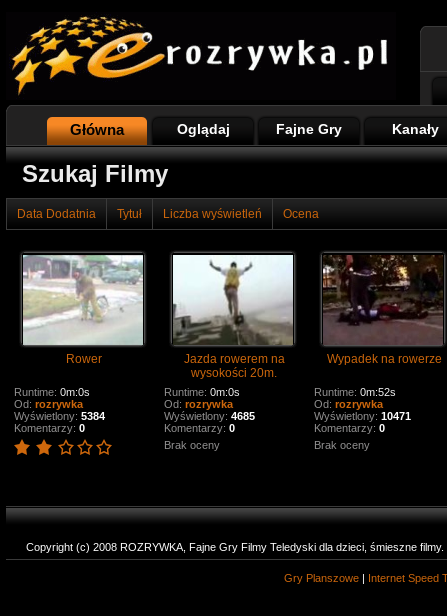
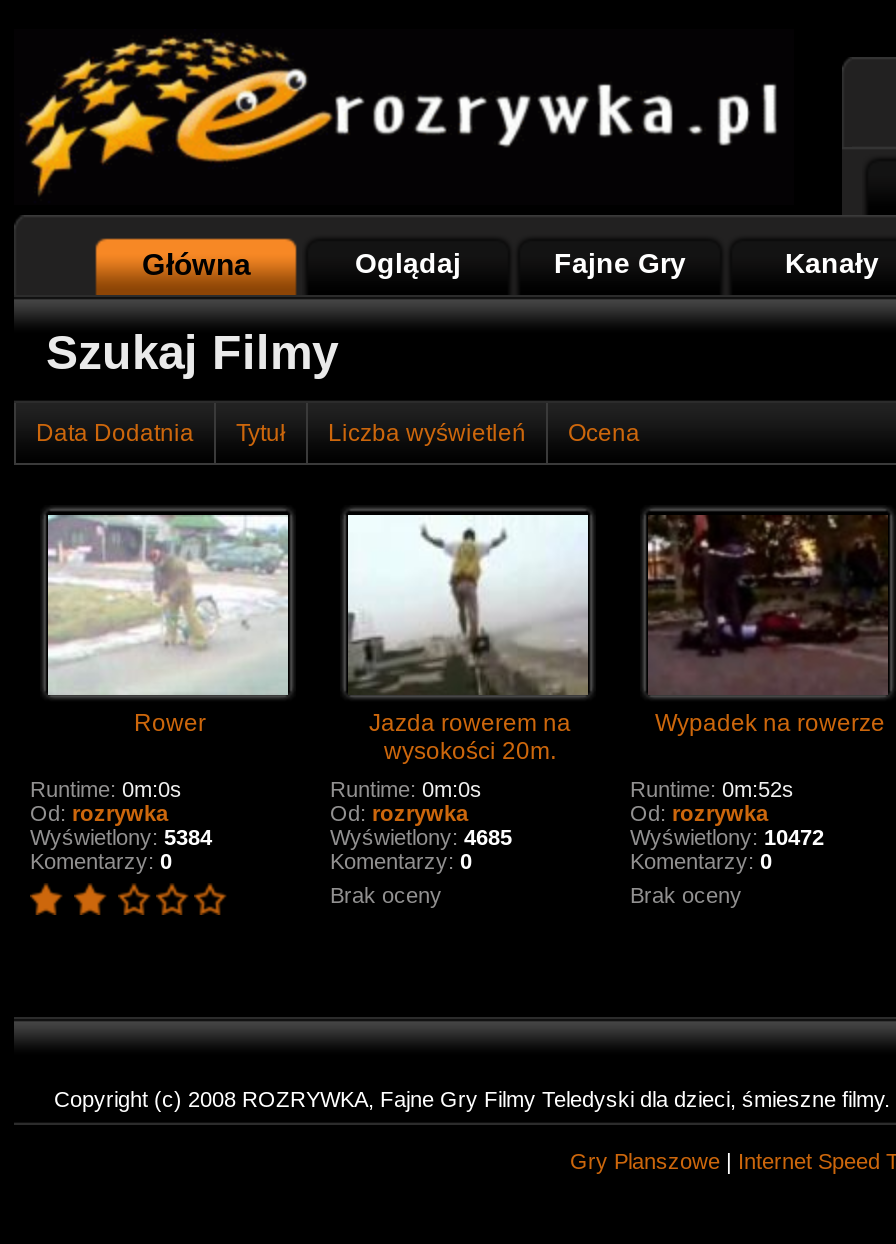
[314,410,411,422] Wyświetlony: 10471 -> [630,825,824,849] Wyświetlony: 10472

